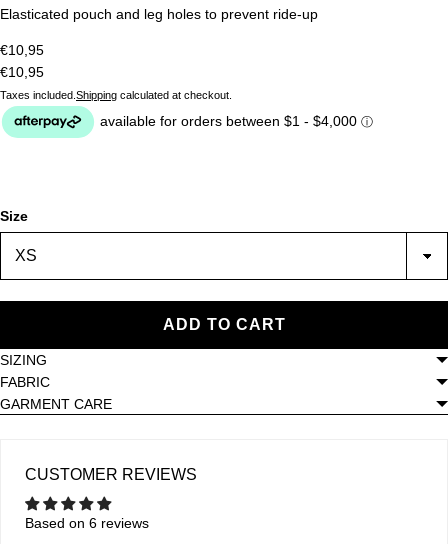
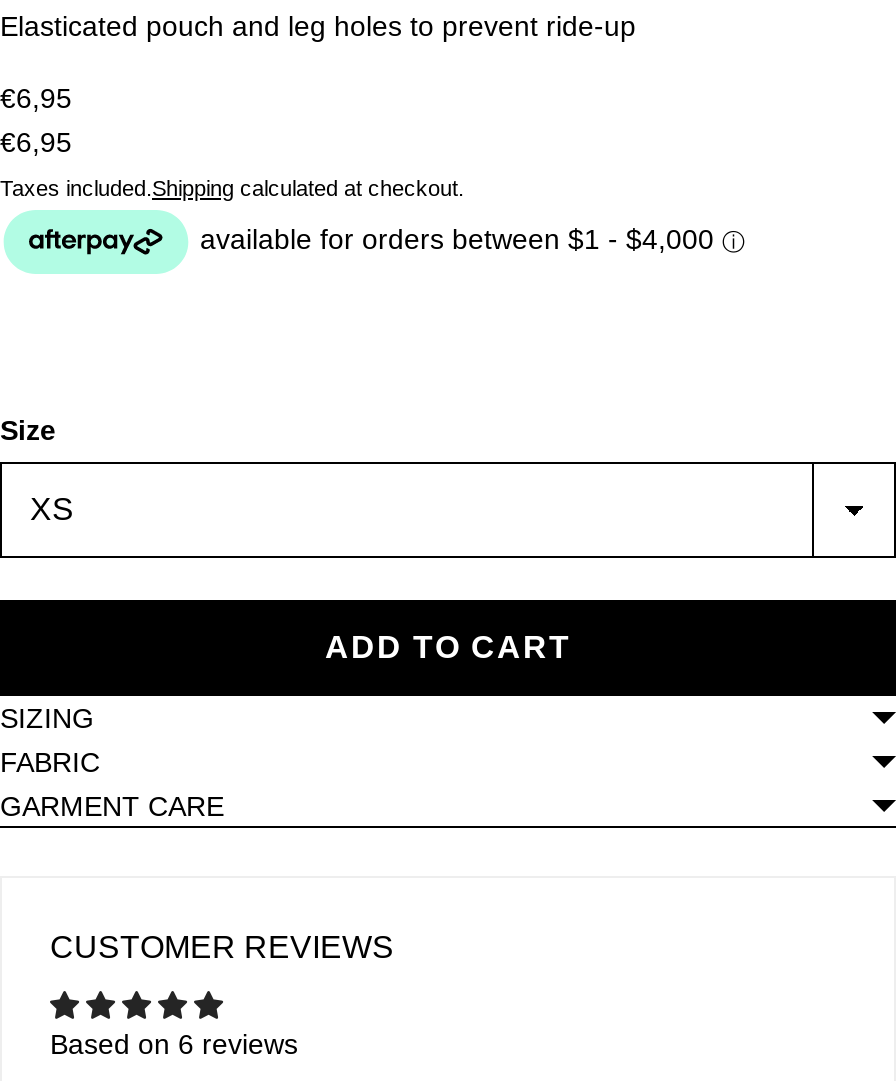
[0,42,44,58] €10,95 -> [0,82,72,114] €6,95
[0,64,44,80] €10,95 -> [0,126,72,158] €6,95

